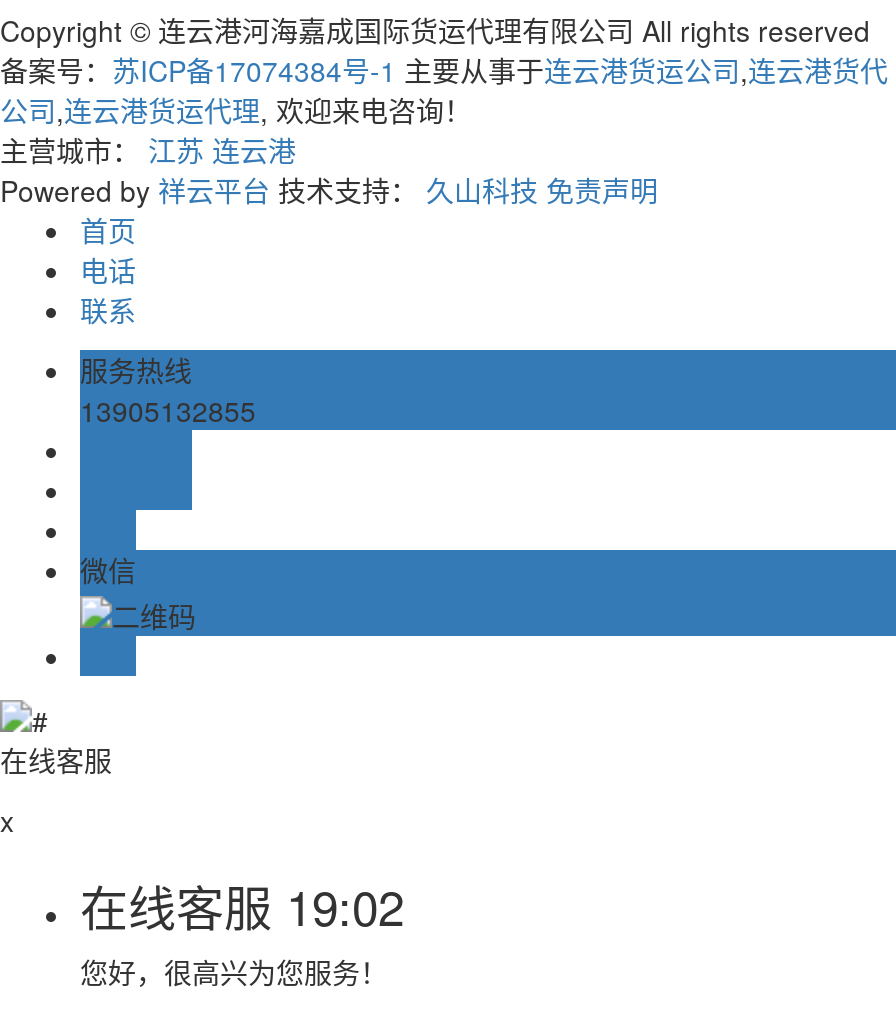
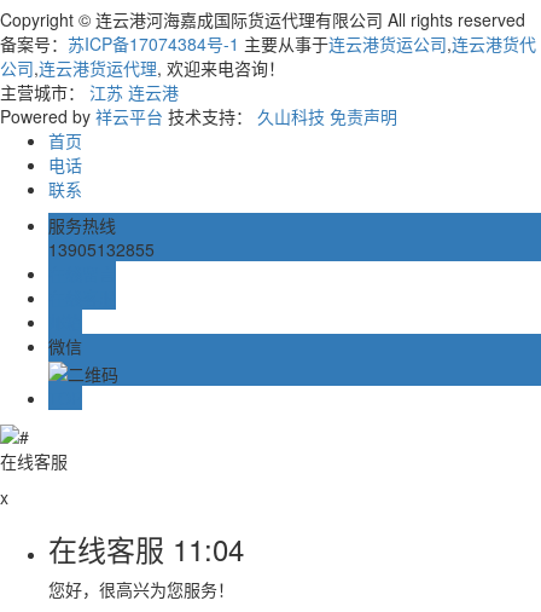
[80,870,404,940] 在线客服19:02 -> [48,527,244,570] 在线客服11:04

